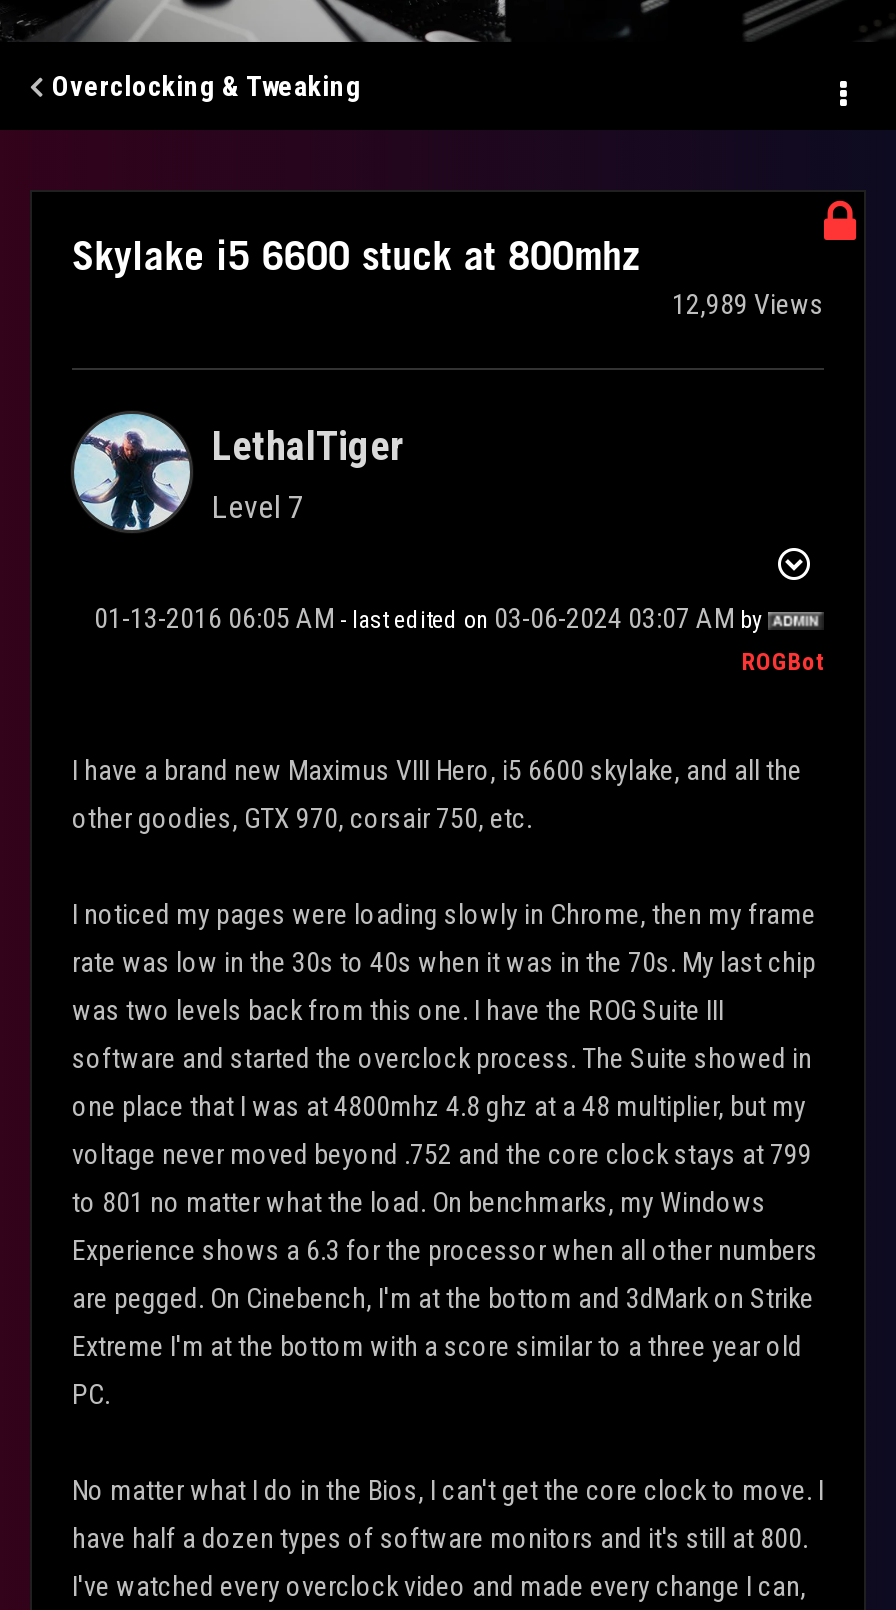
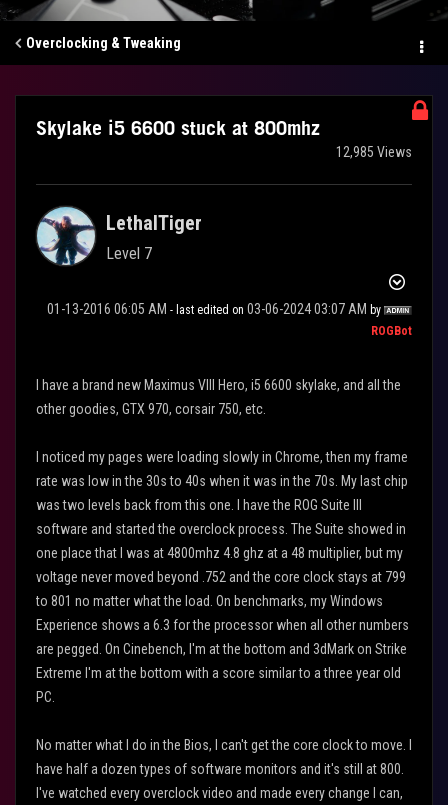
[672,288,824,320] 12,989 Views -> [336,144,412,160] 12,985 Views

